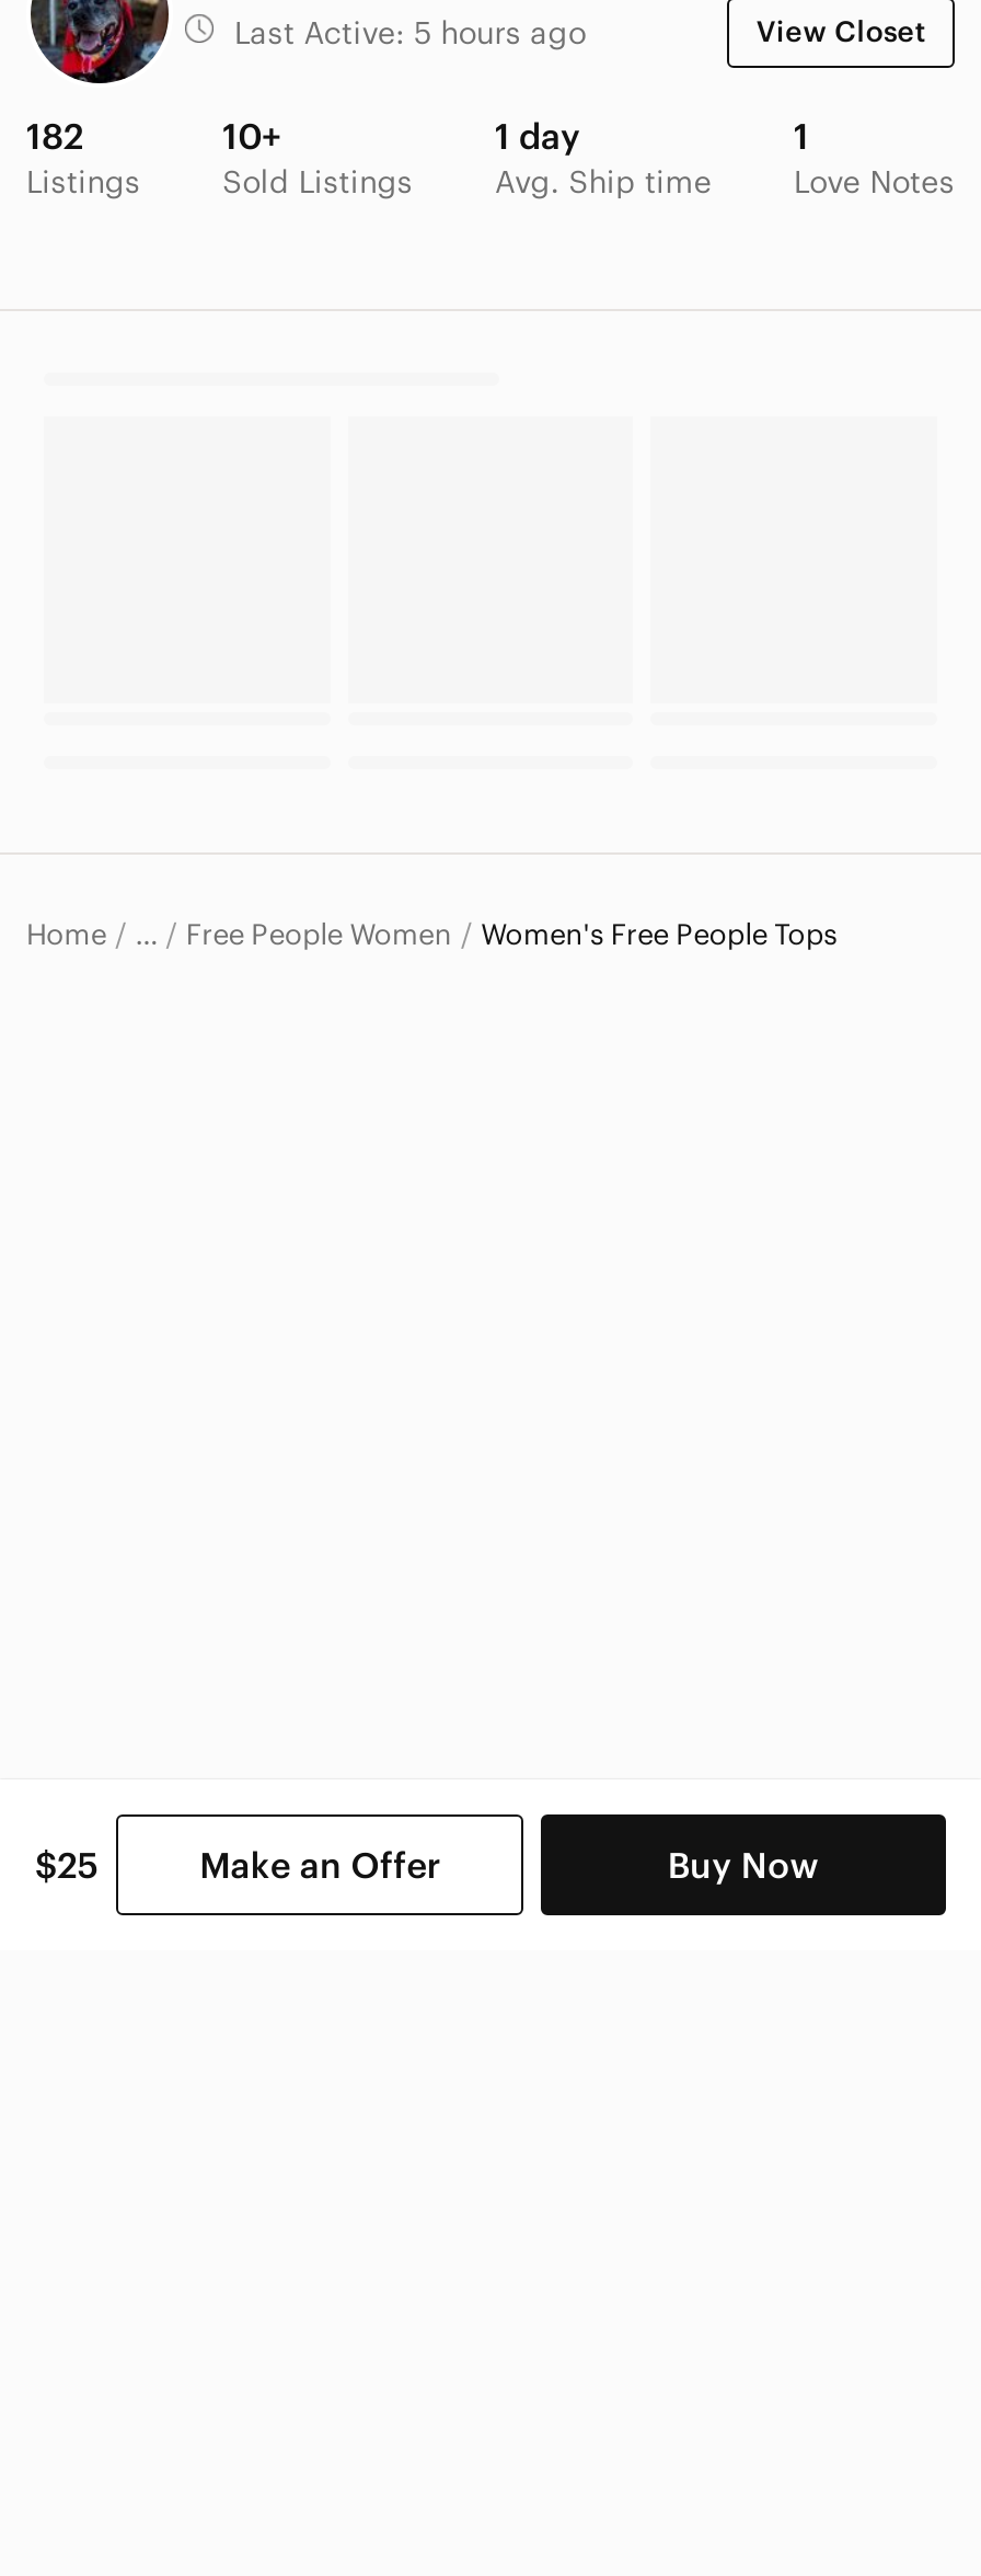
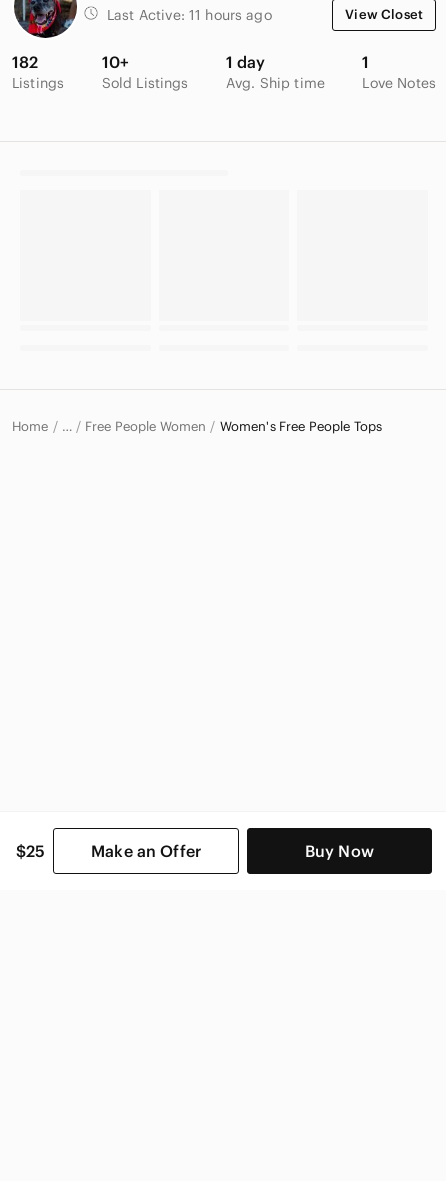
[234,14,586,53] Last Active: 5 hours ago -> [107,6,272,24] Last Active: 11 hours ago

